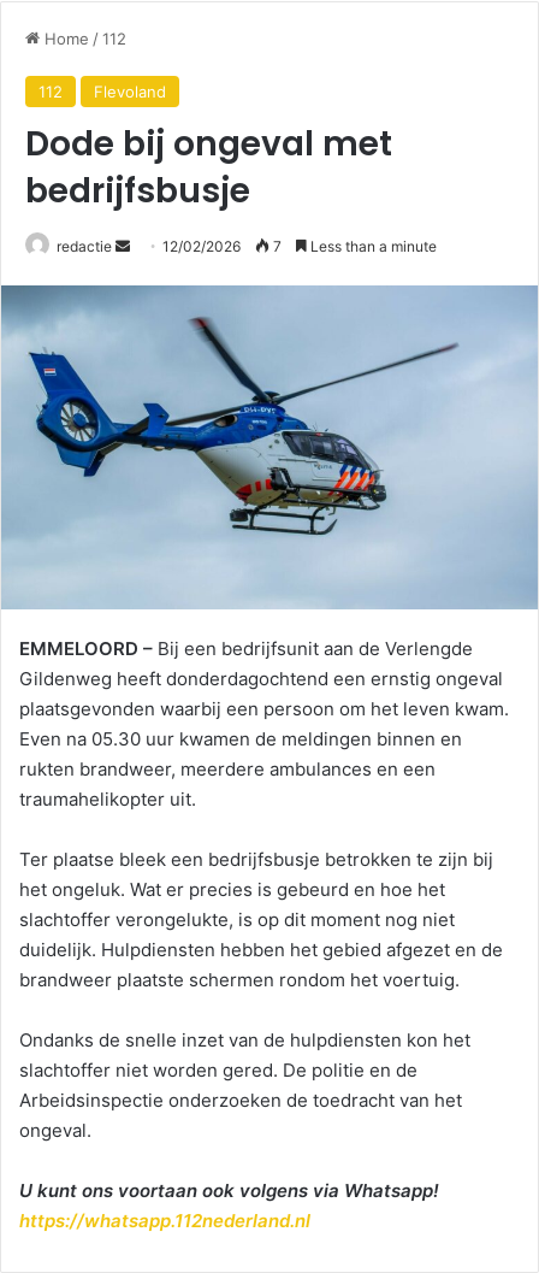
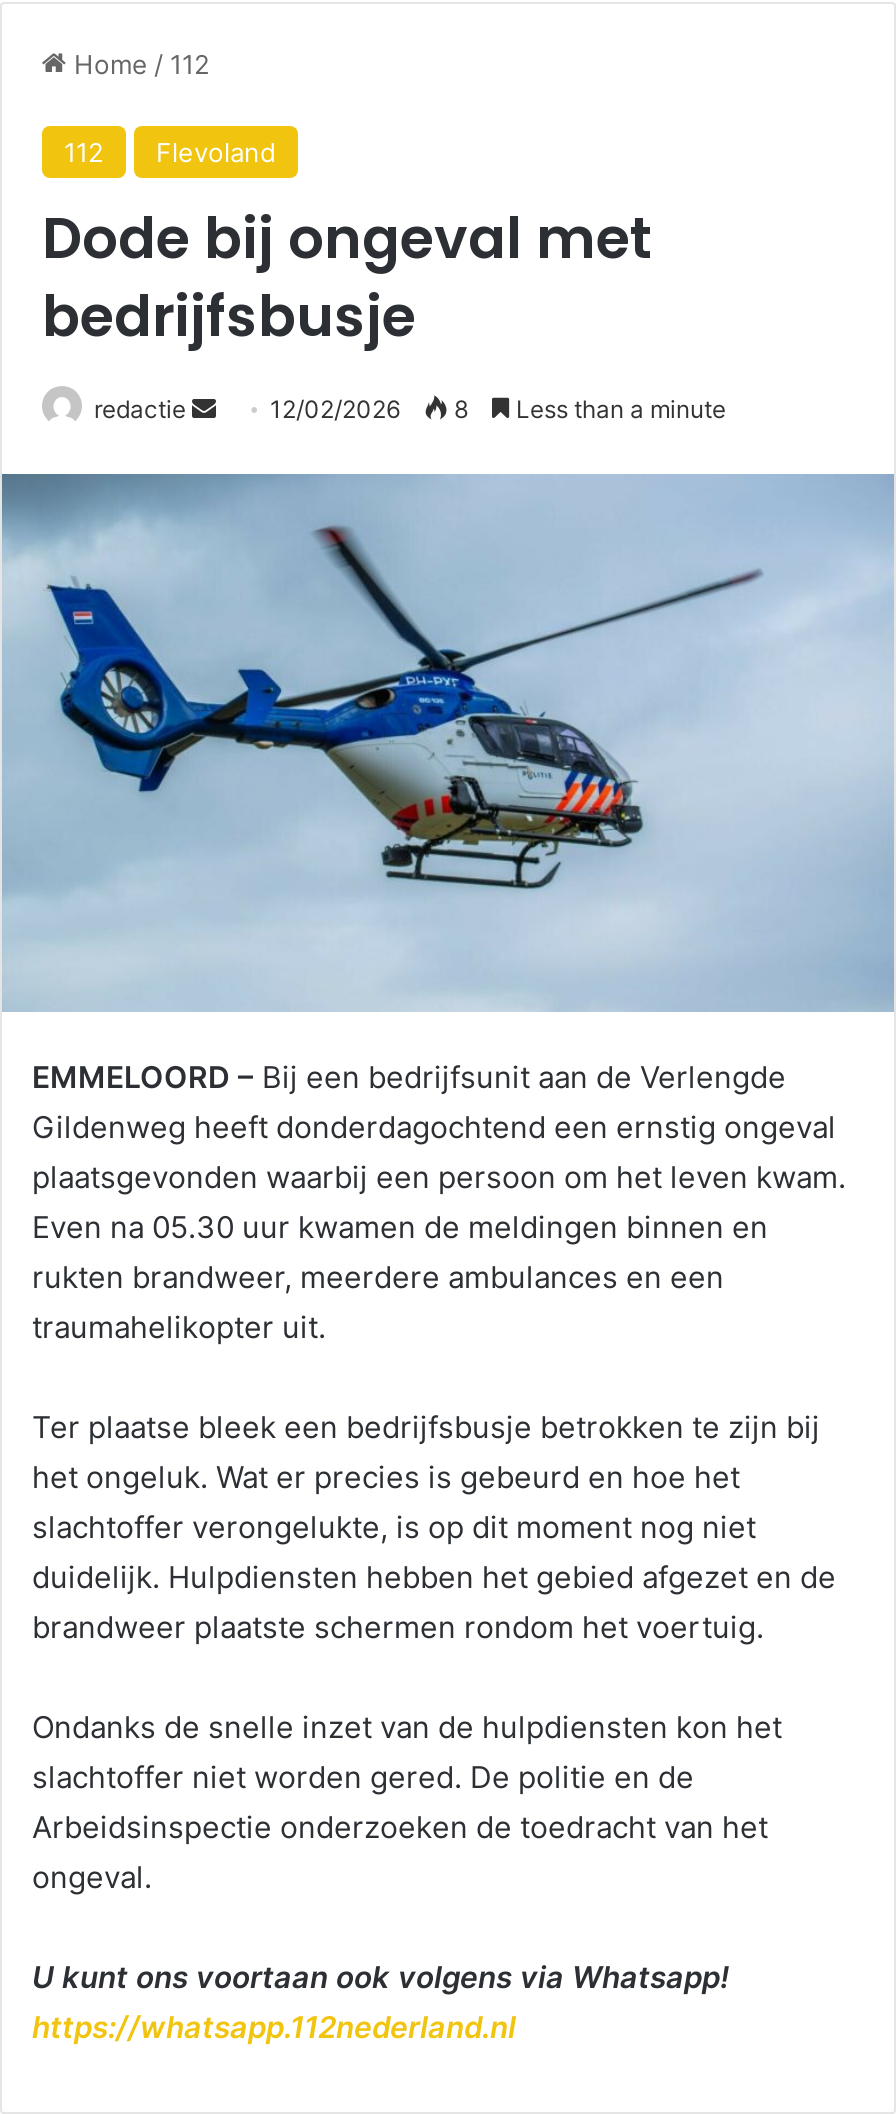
[269,237,282,255] 7 -> [448,394,468,424] 8

